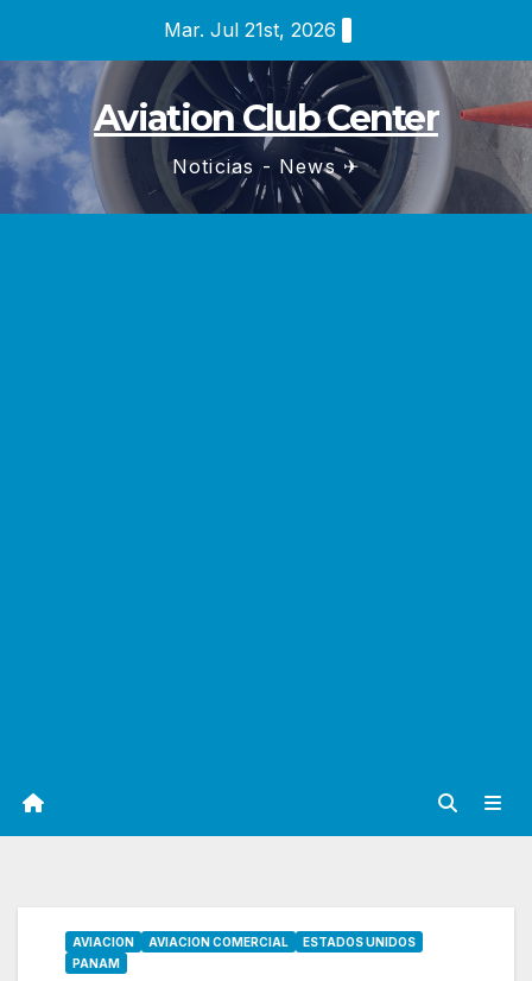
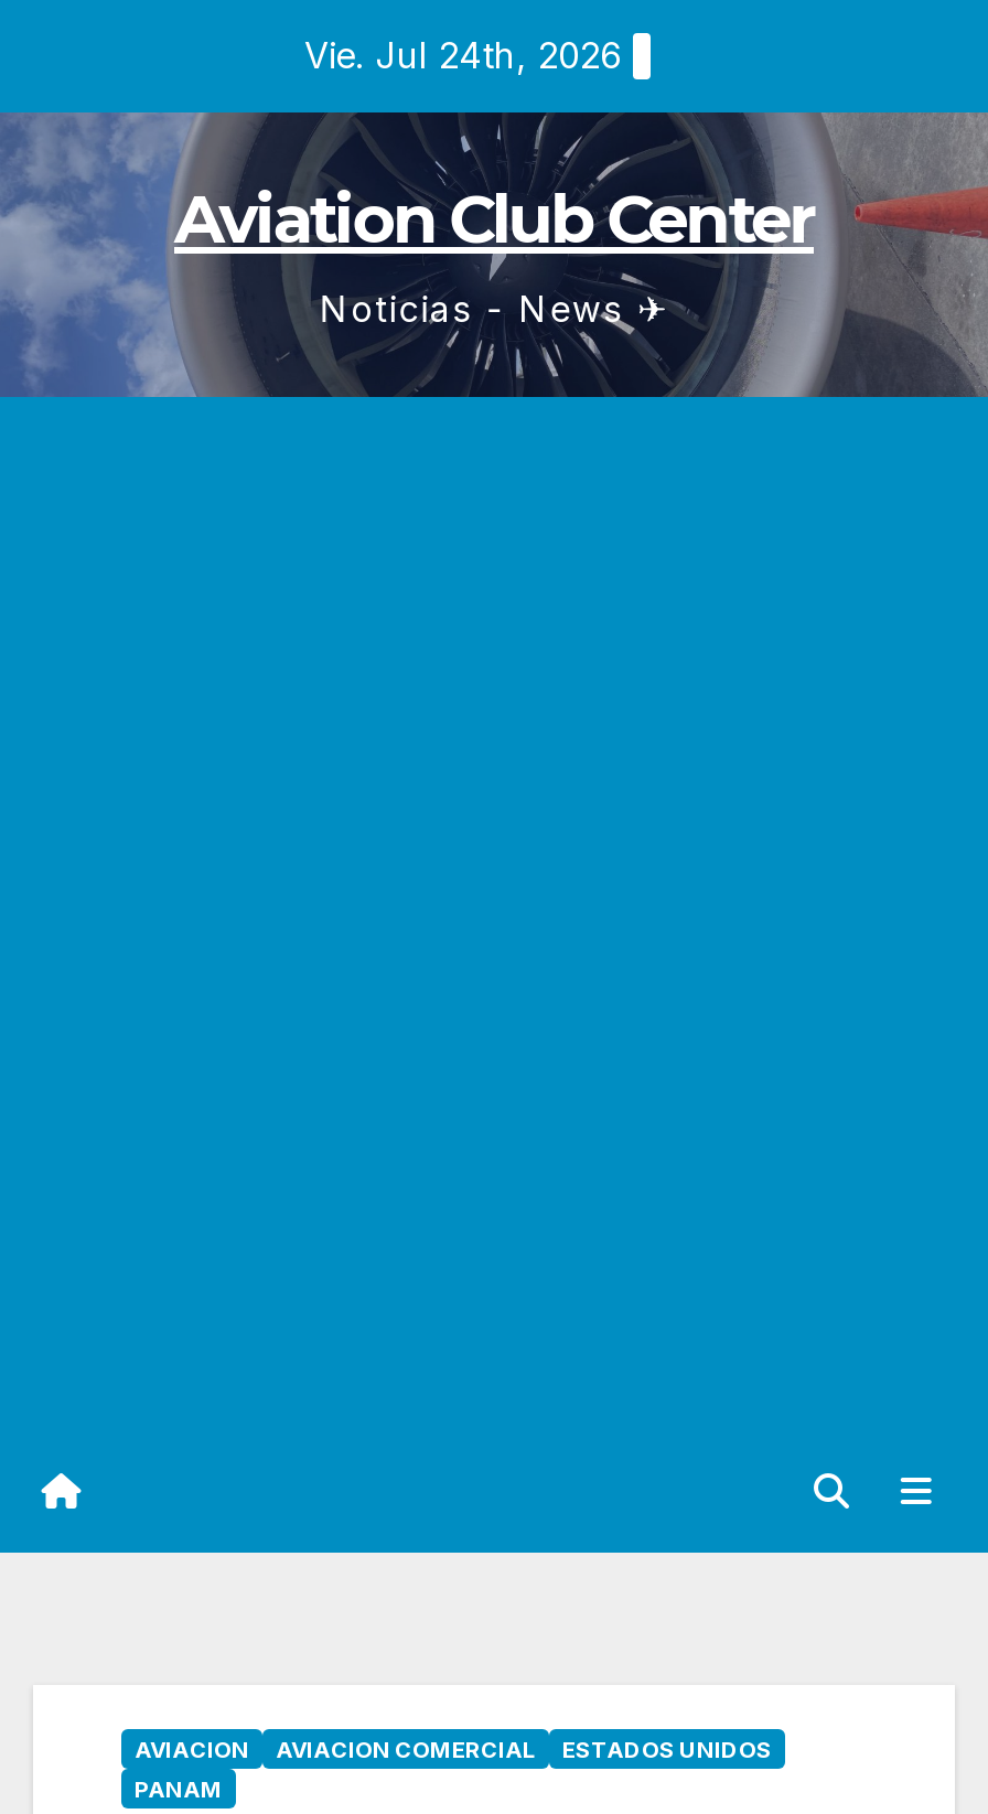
[163,18,335,42] Mar. Jul 21st, 2026 -> [304,33,622,77] Vie. Jul 24th, 2026

